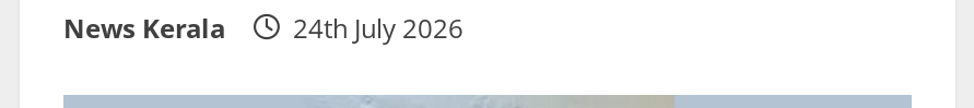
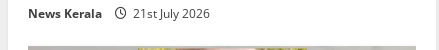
[63,11,463,48] News Kerala 24th July 2026 -> [28,5,210,22] News Kerala 21st July 2026

